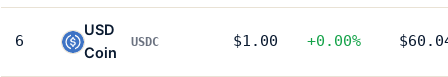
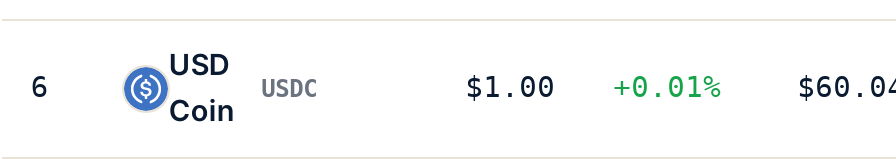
[233,33,361,49] $1.00 +0.00% -> [465,71,721,103] $1.00 +0.01%

